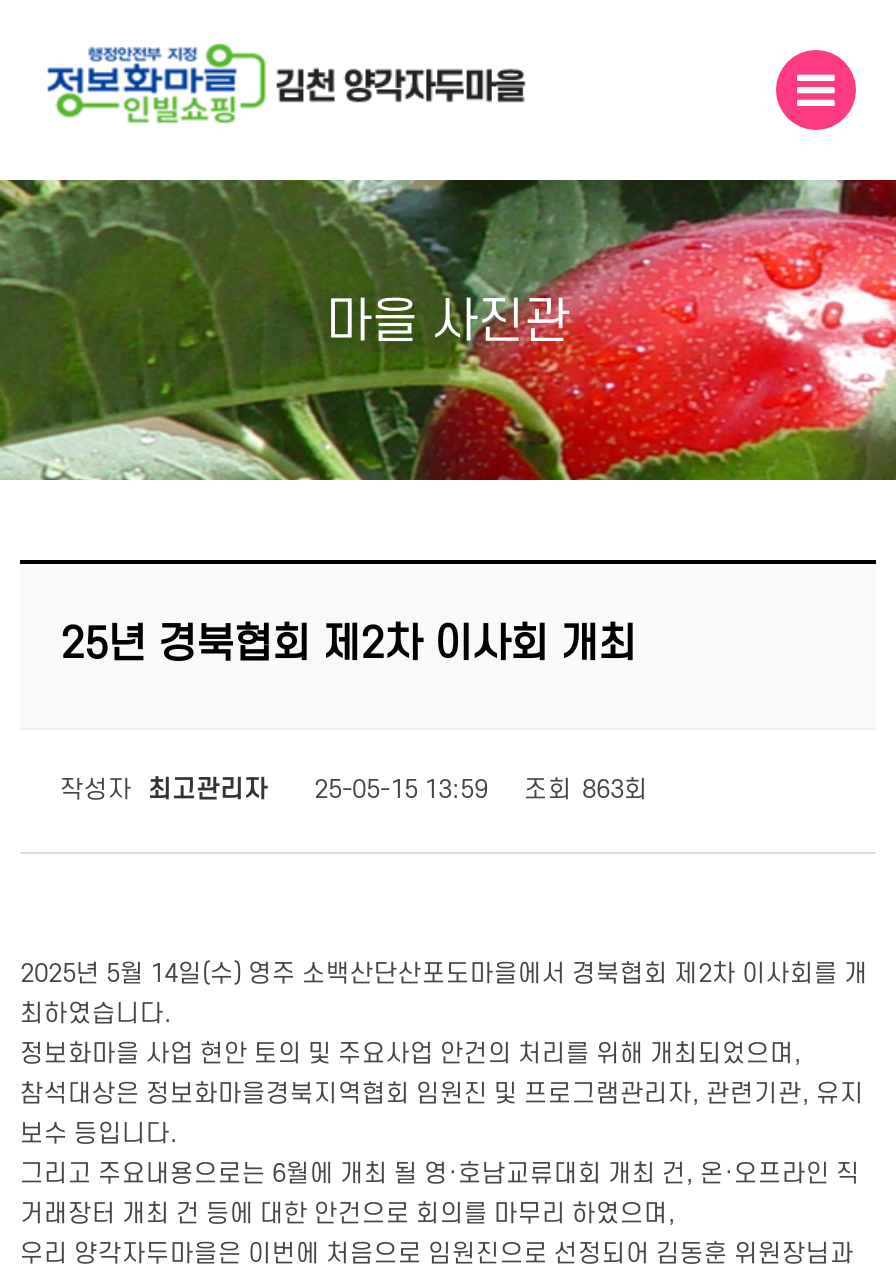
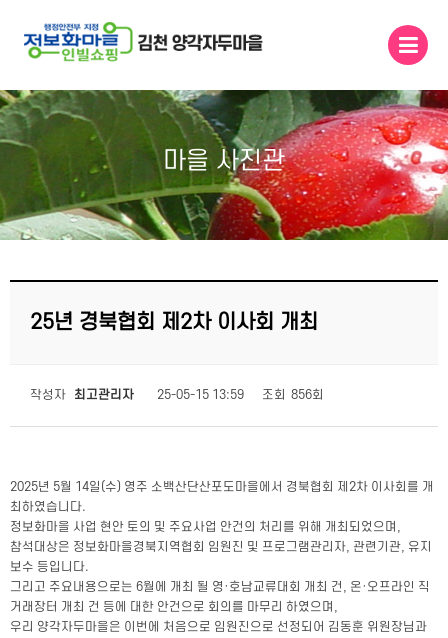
[60,776,648,804] 작성자 최고관리자 25-05-15 13:59 조회 863회 -> [30,388,324,402] 작성자 최고관리자 25-05-15 13:59 조회 856회

